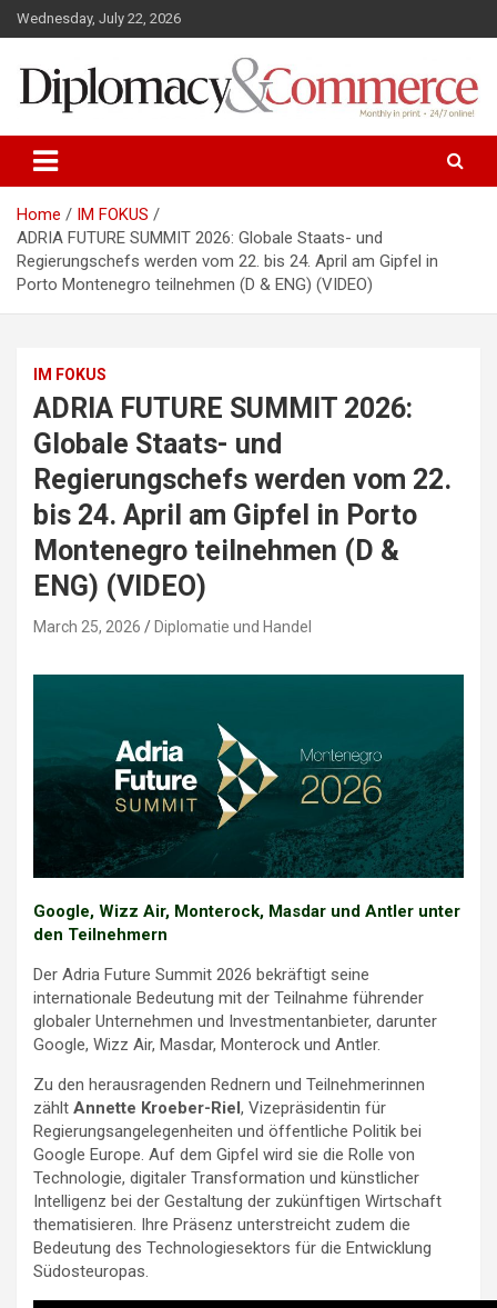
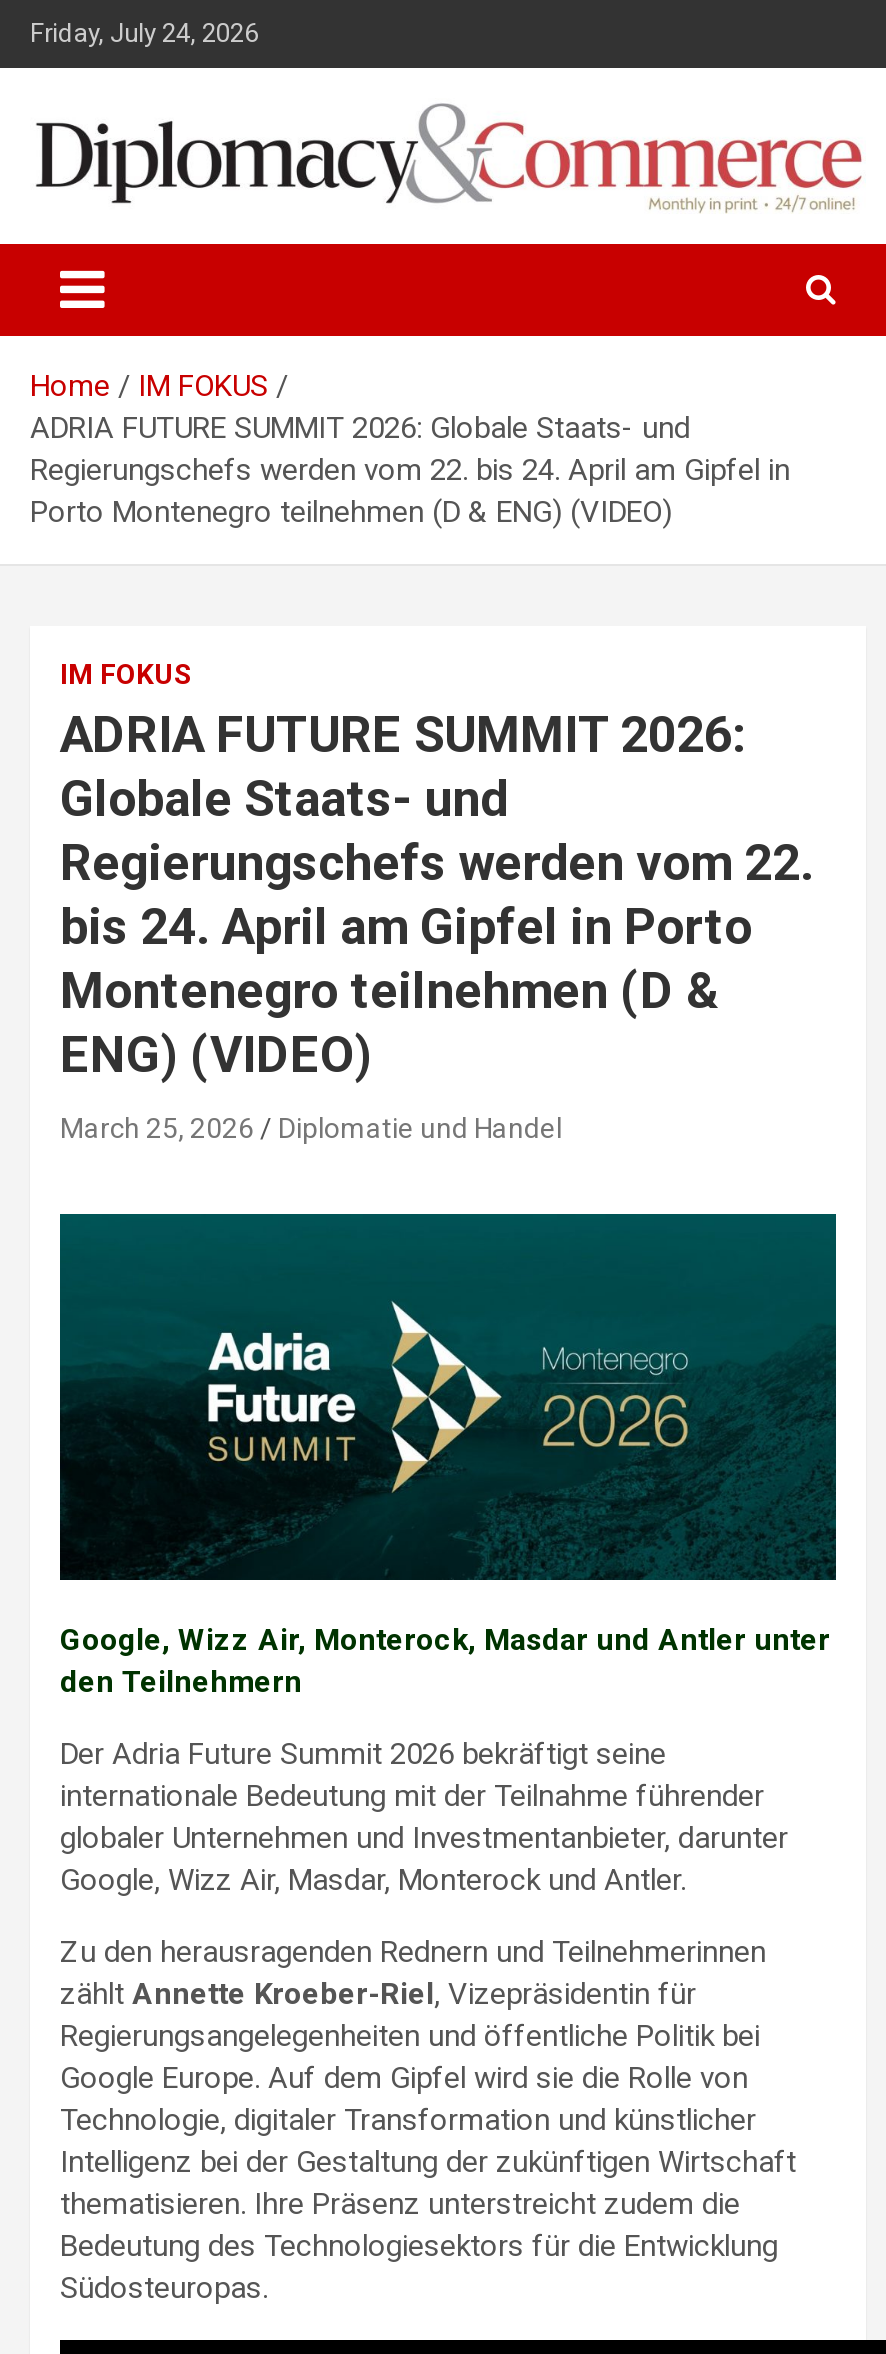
[17,10,181,27] Wednesday, July 22, 2026 -> [30,18,258,48] Friday, July 24, 2026

